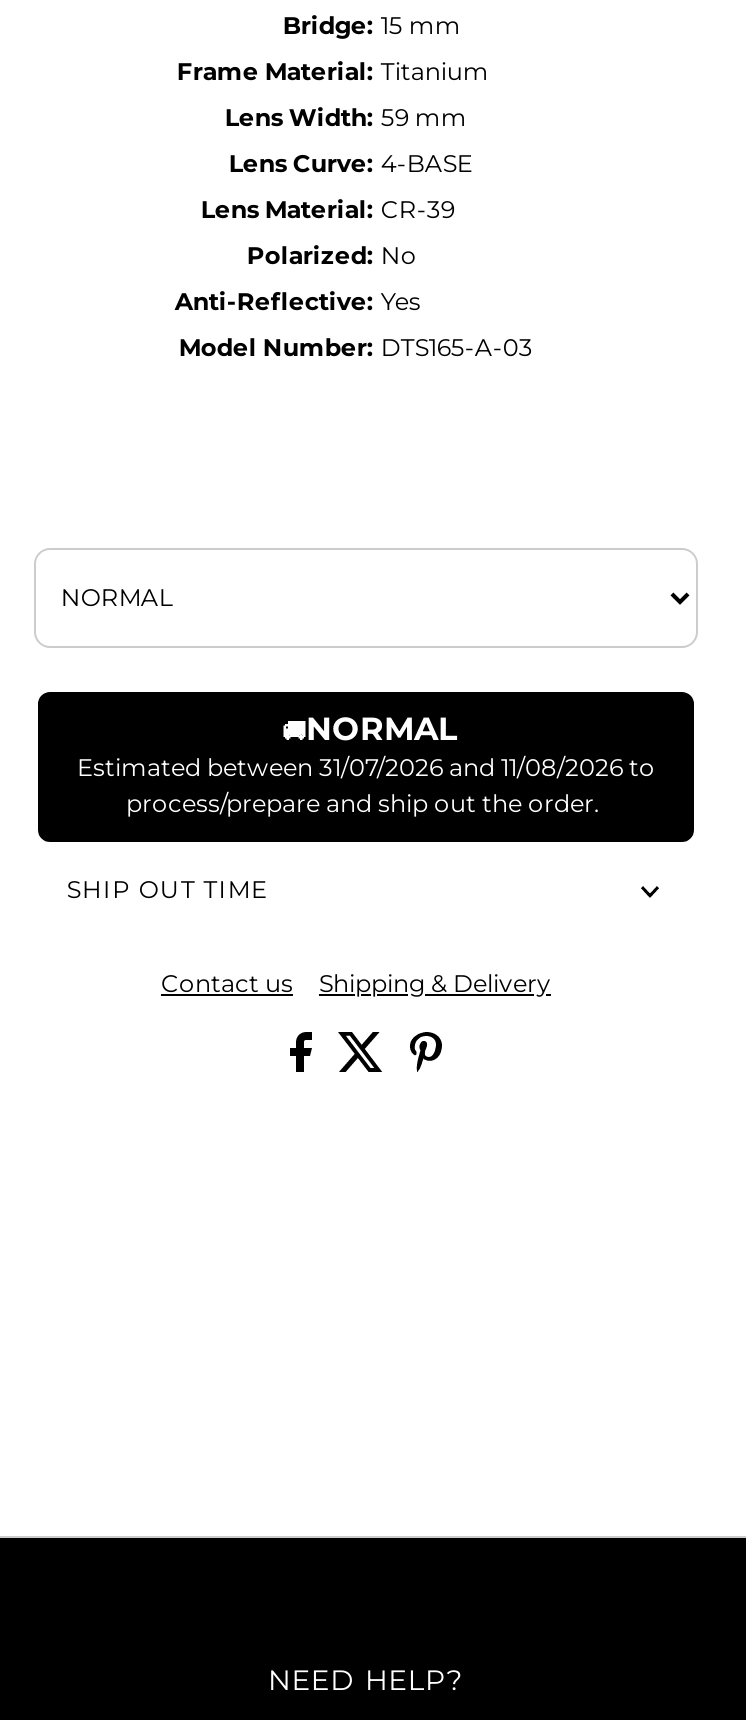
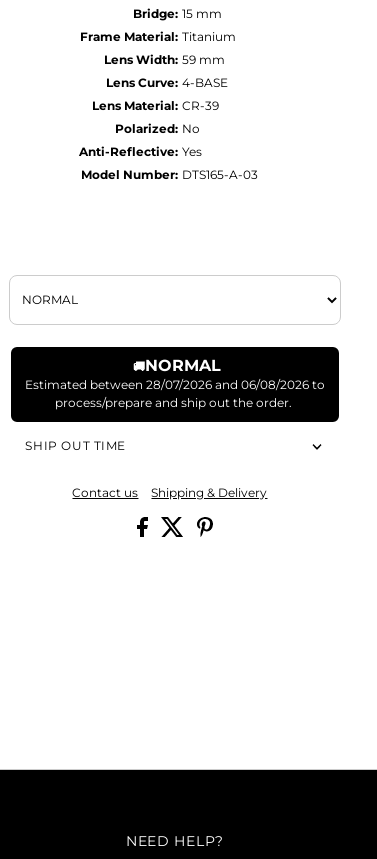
[77,751,655,781] Estimated between 31/07/2026 and 11/08/2026 to -> [25,377,325,392] Estimated between 28/07/2026 and 06/08/2026 to

